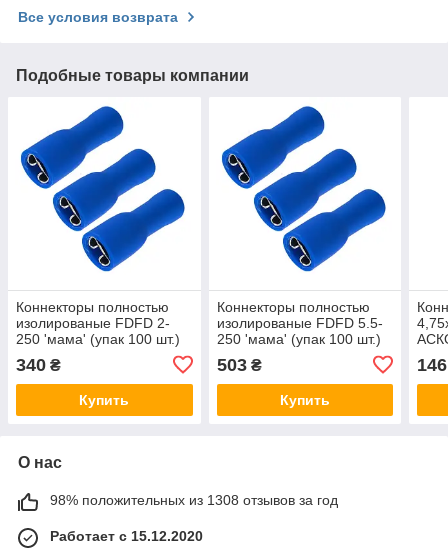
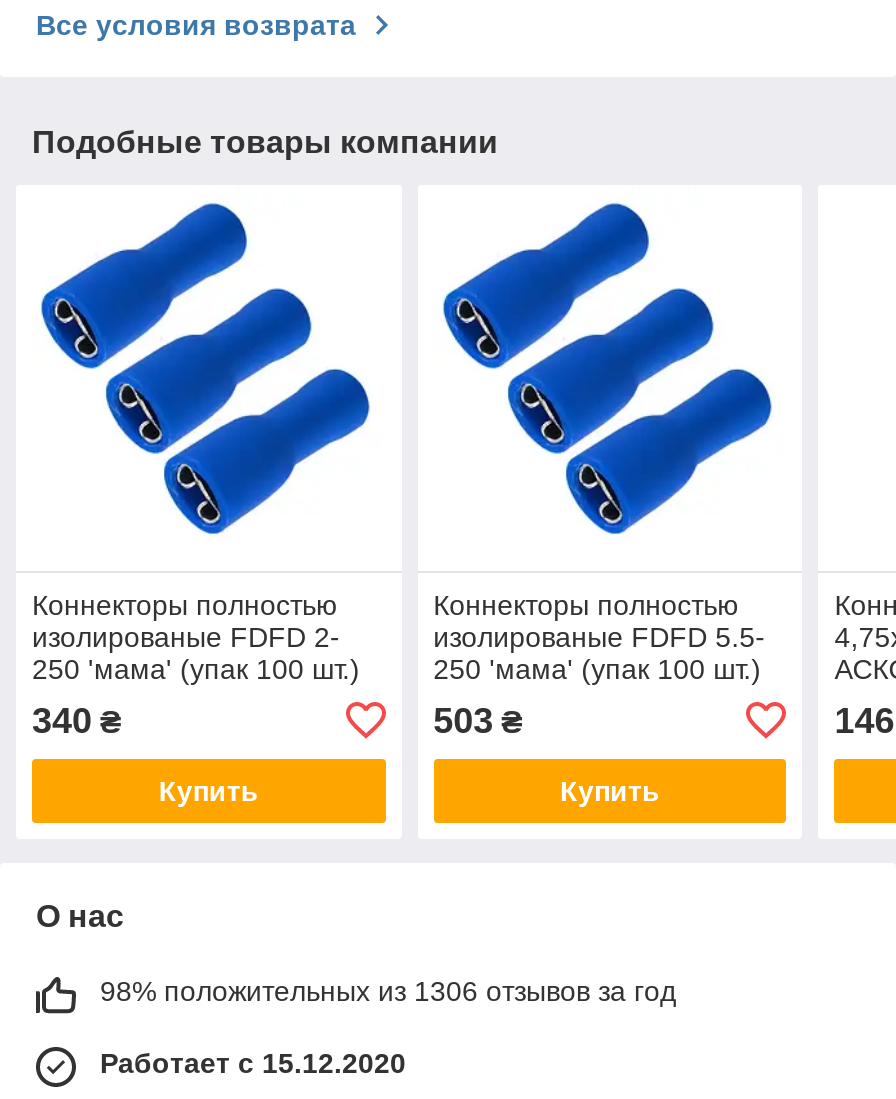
[50,492,338,508] 98% положительных из 1308 отзывов за год -> [100,975,676,1007] 98% положительных из 1306 отзывов за год

